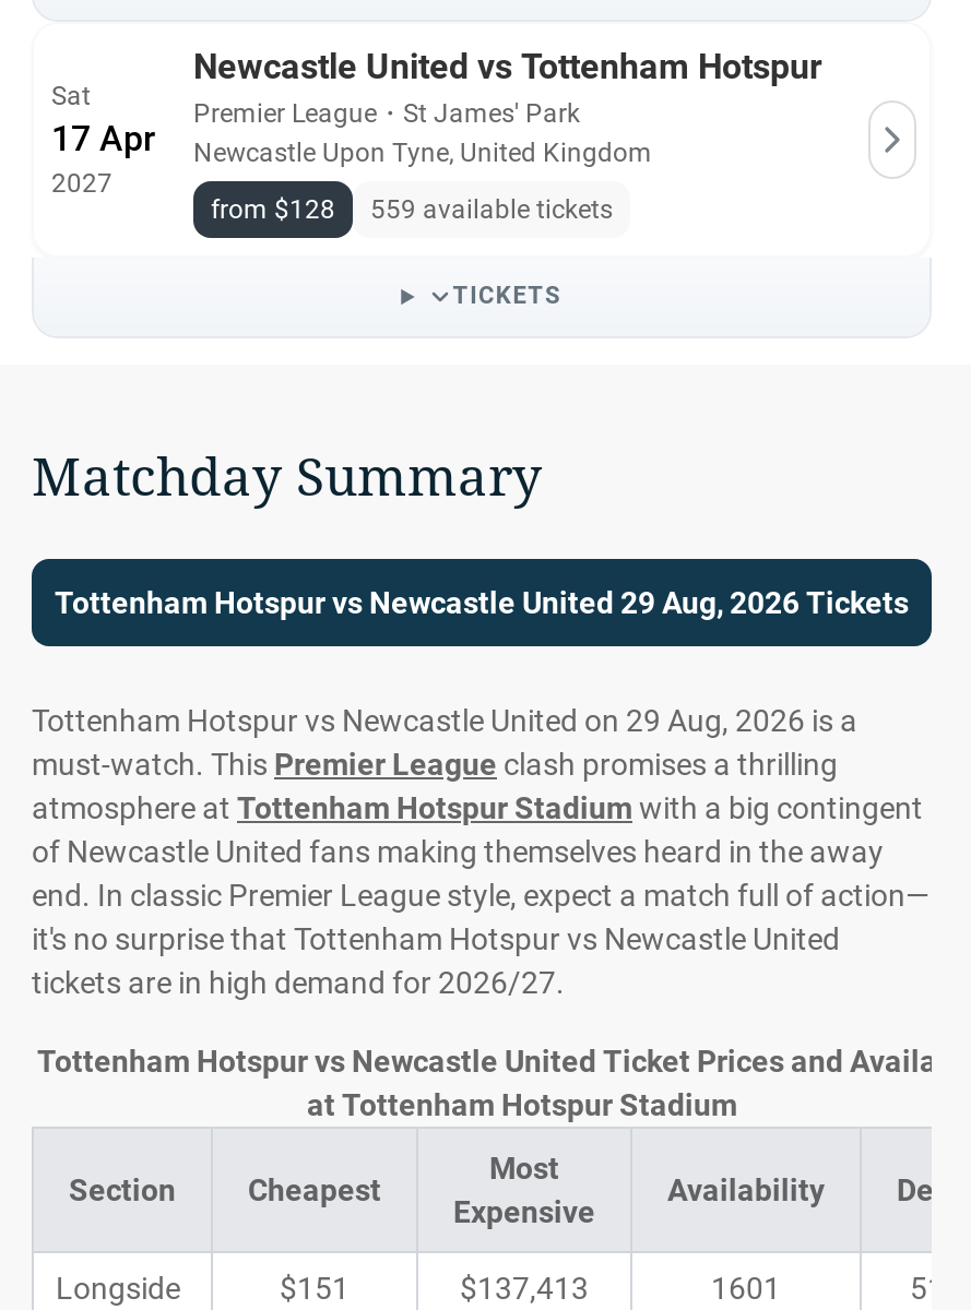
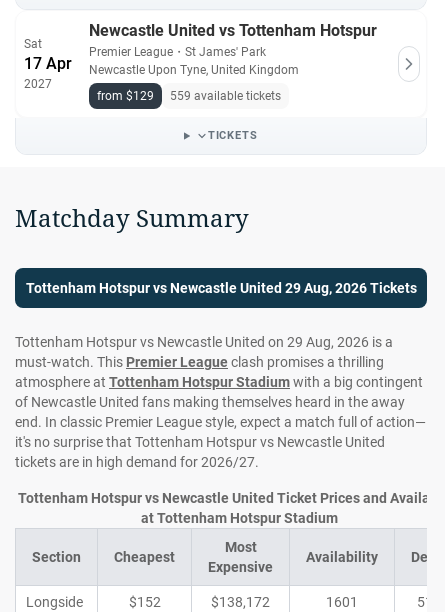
[211,194,613,225] from $128 559 available tickets -> [97,89,281,103] from $129 559 available tickets
[280,1271,350,1306] $151 -> [128,594,160,610] $152
[460,1271,589,1306] $137,413 -> [211,594,270,610] $138,172

